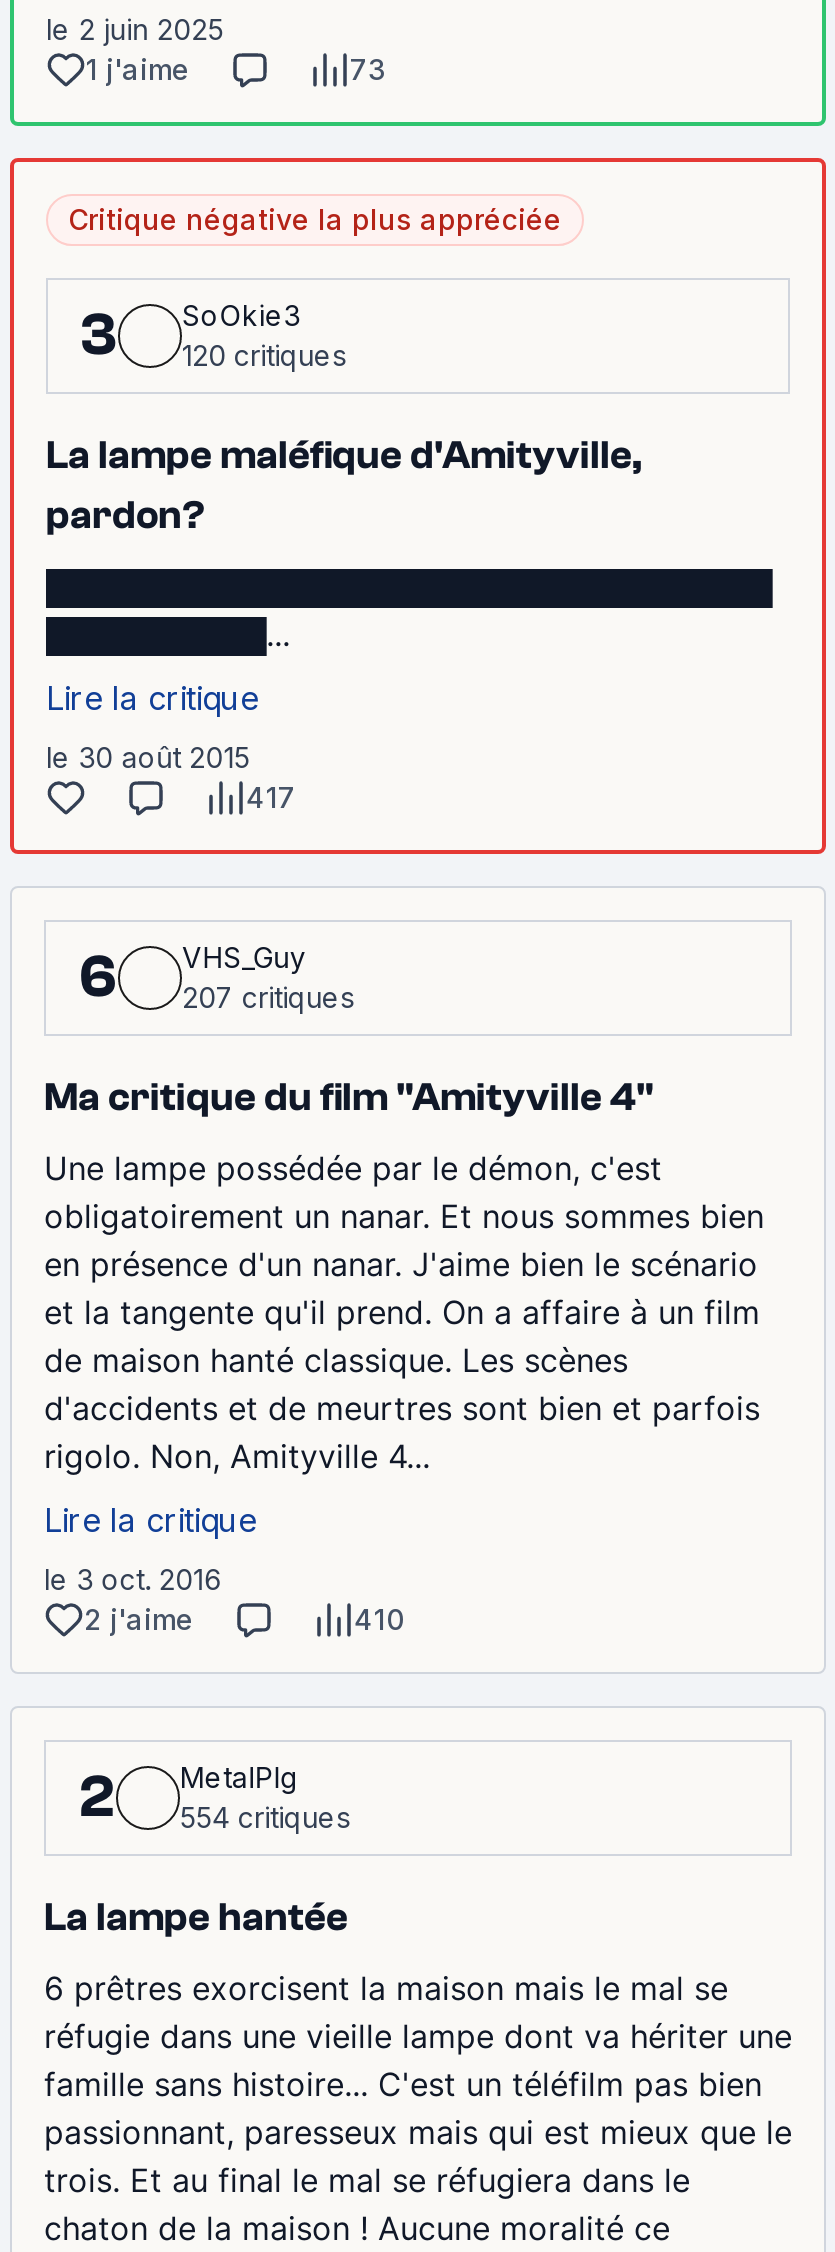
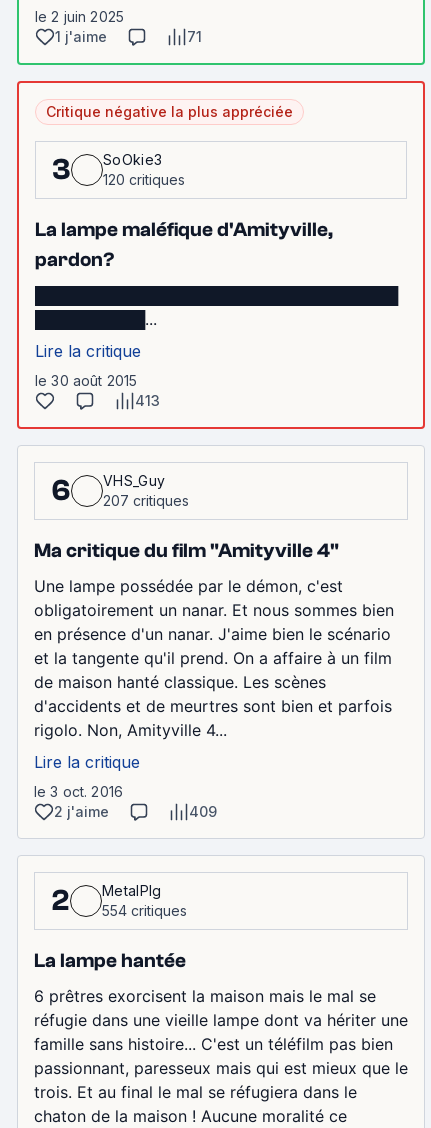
[350,51,386,85] 73 -> [187,27,202,44] 71
[246,779,296,813] 417 -> [135,391,160,408] 413
[354,1601,404,1635] 410 -> [189,802,217,819] 409

